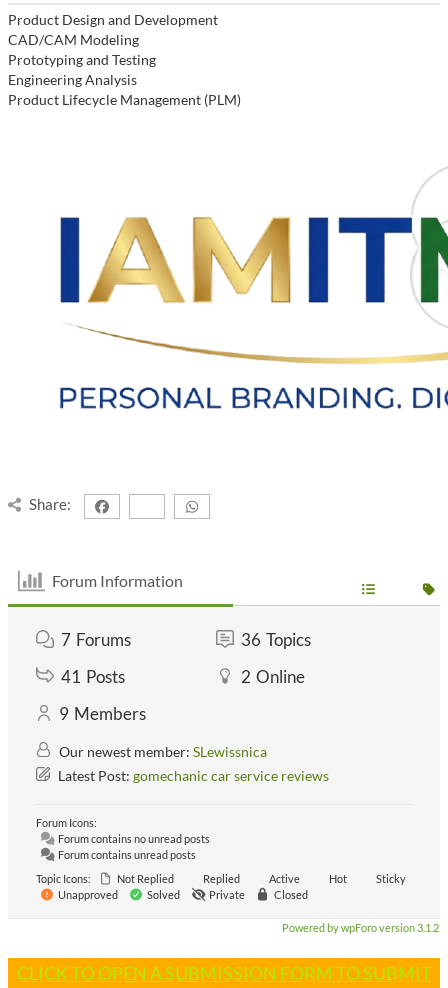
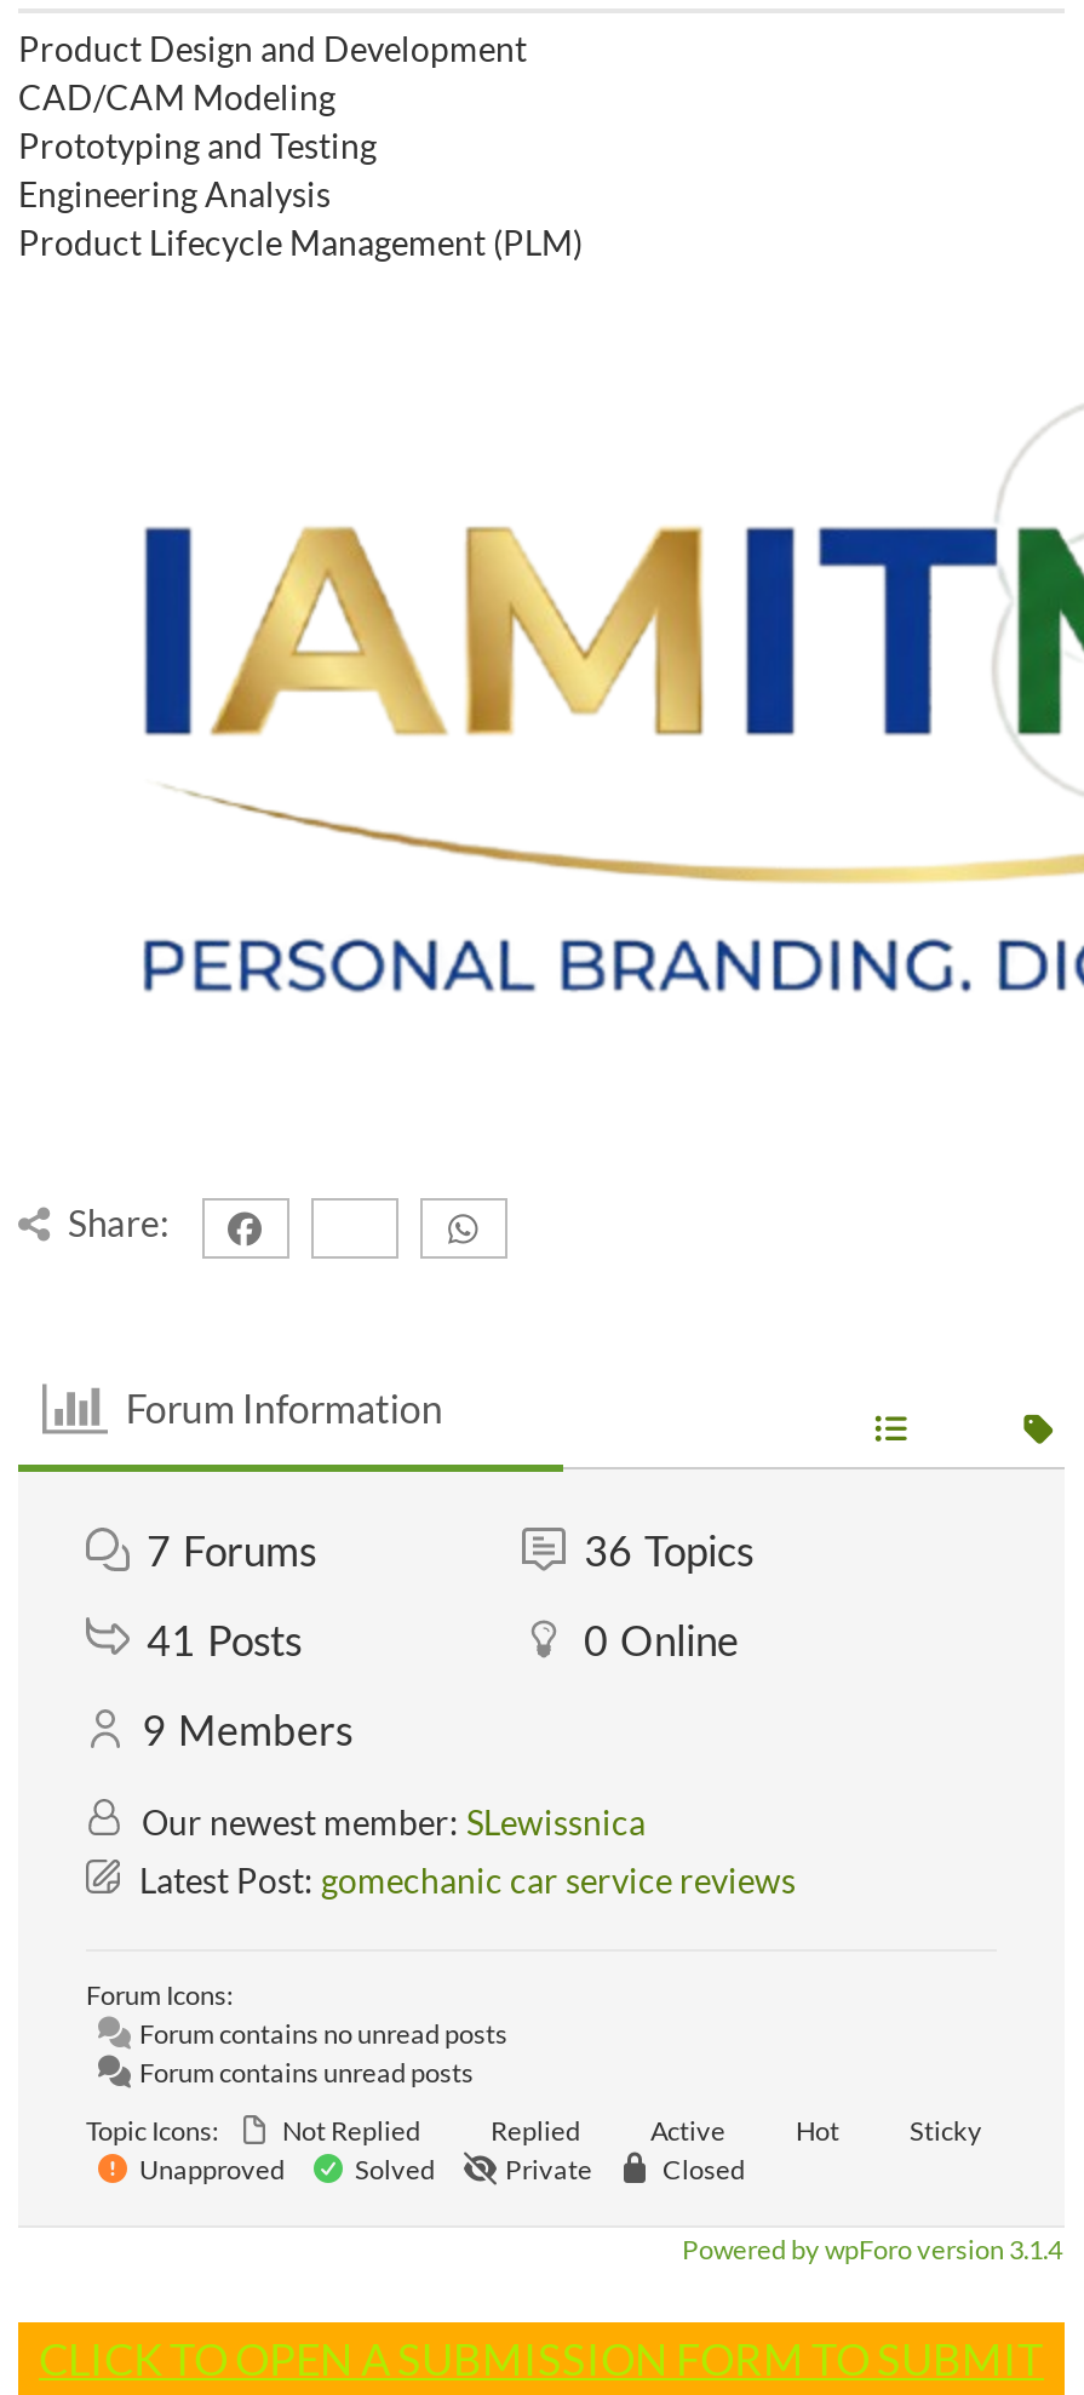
[241,666,305,687] 2 Online -> [584,1615,739,1666] 0 Online
[280,921,439,934] Powered by wpForo version 3.1.2 -> [677,2233,1062,2264] Powered by wpForo version 3.1.4

